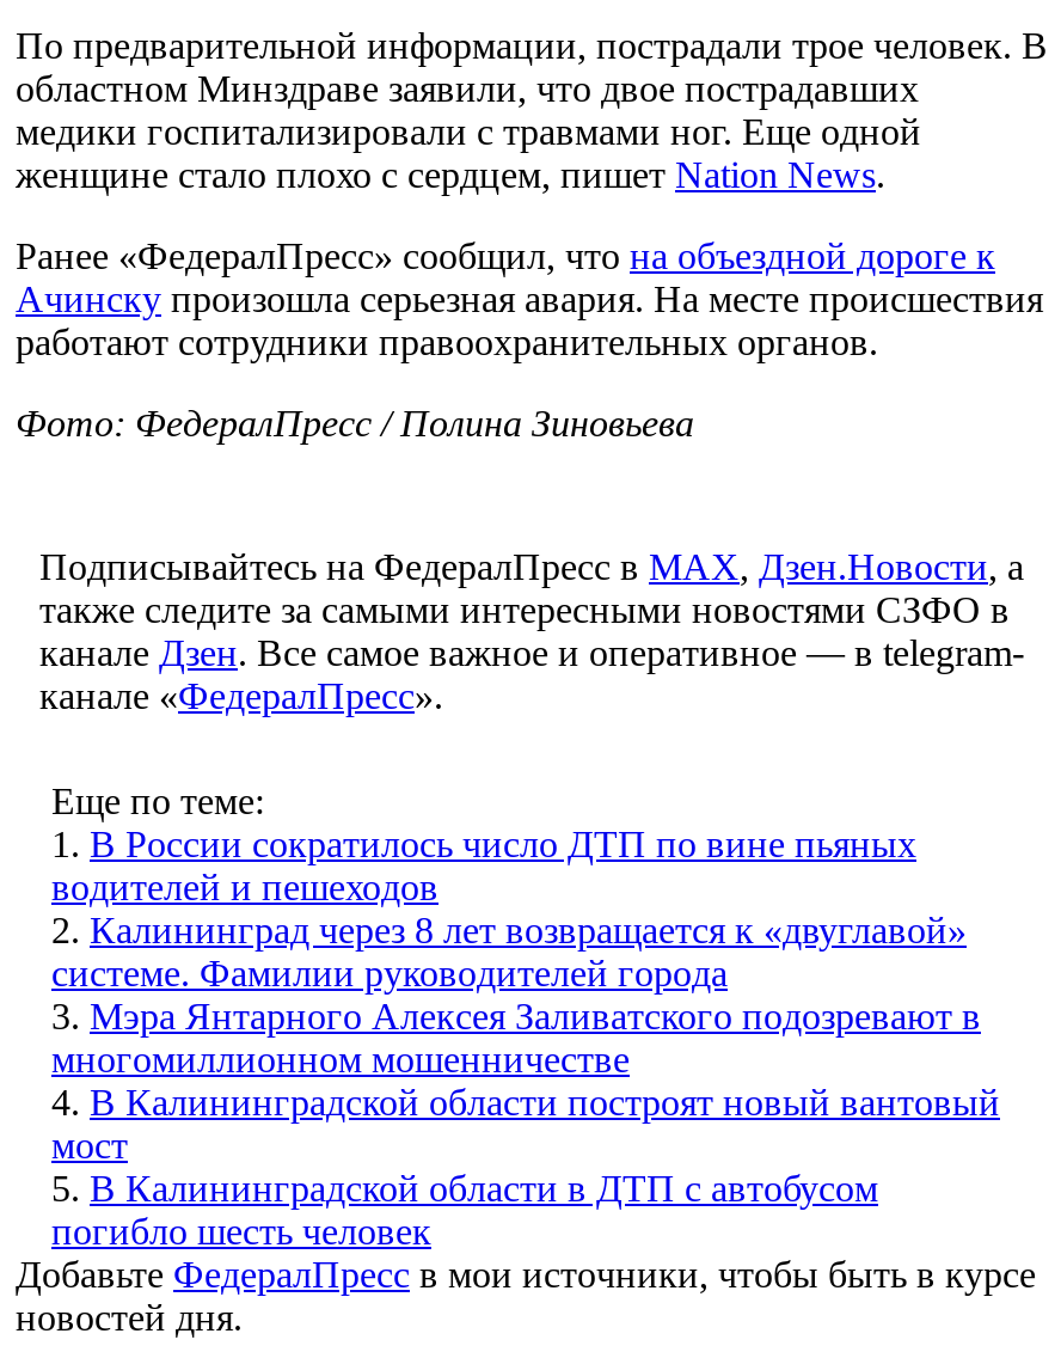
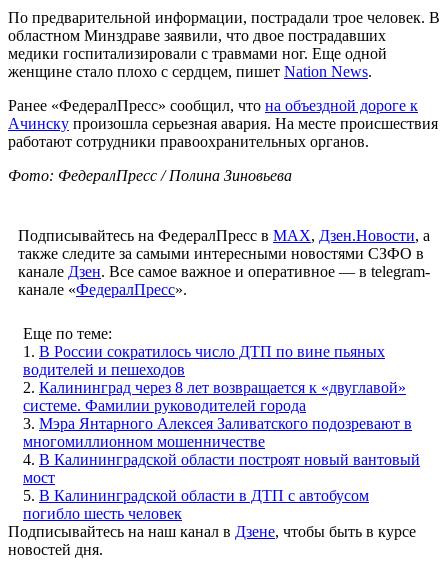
[16,1254,1036,1294] Добавьте ФедералПресс в мои источники, чтобы быть в курсе -> [8,523,416,540] Подписывайтесь на наш канал в Дзене, чтобы быть в курсе

